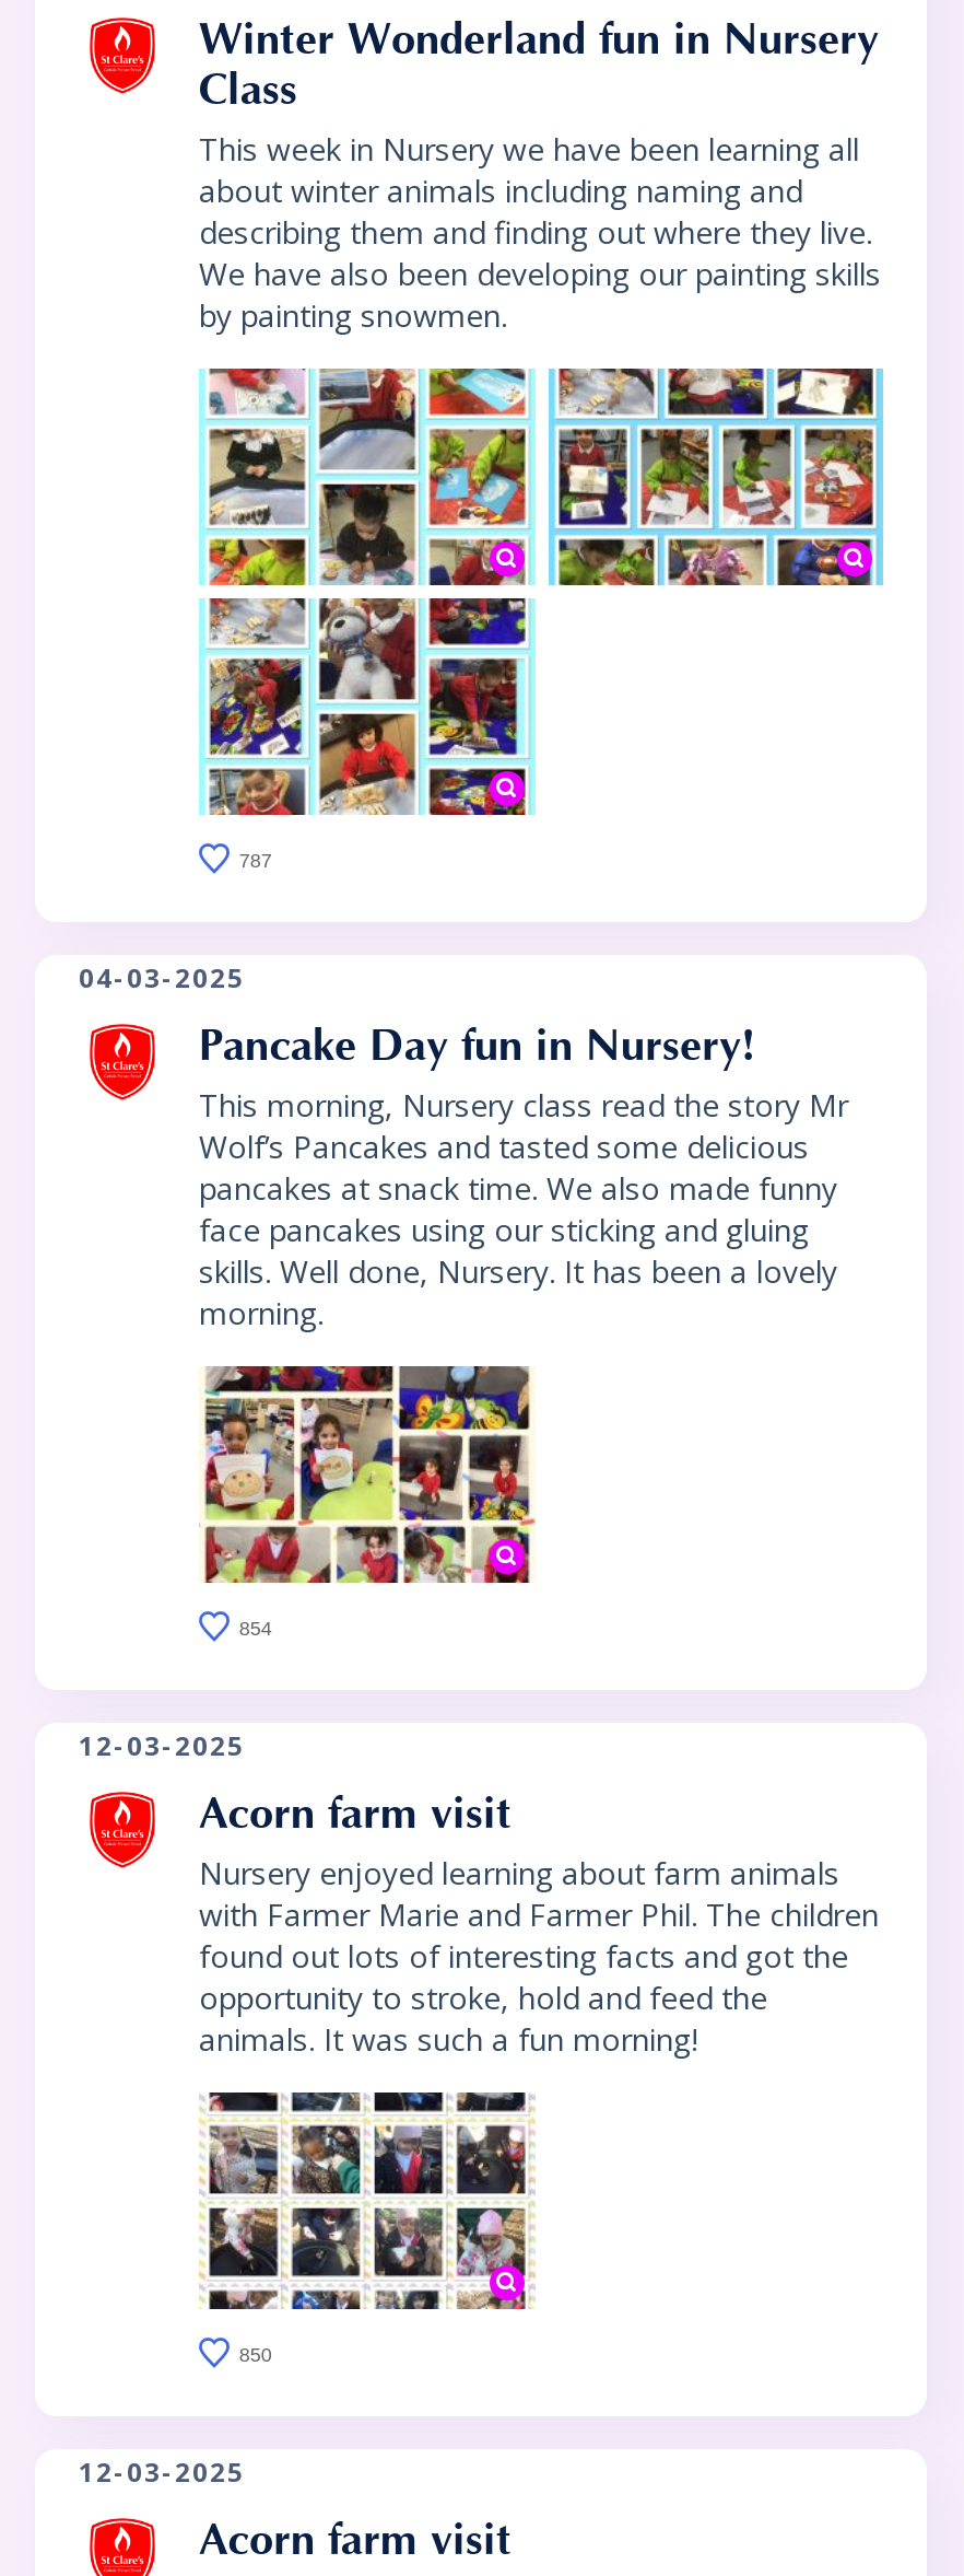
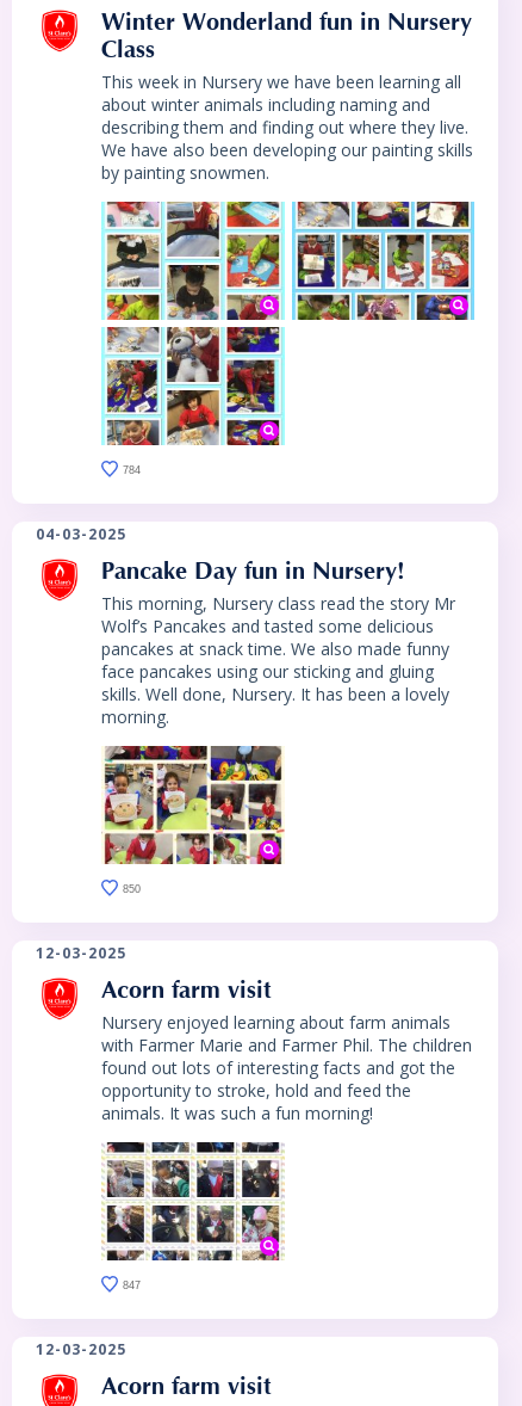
[239,850,272,872] 787 -> [123,464,141,476] 784
[239,1618,272,1640] 854 -> [123,883,141,895] 850
[239,2344,272,2366] 850 -> [123,1279,141,1291] 847

